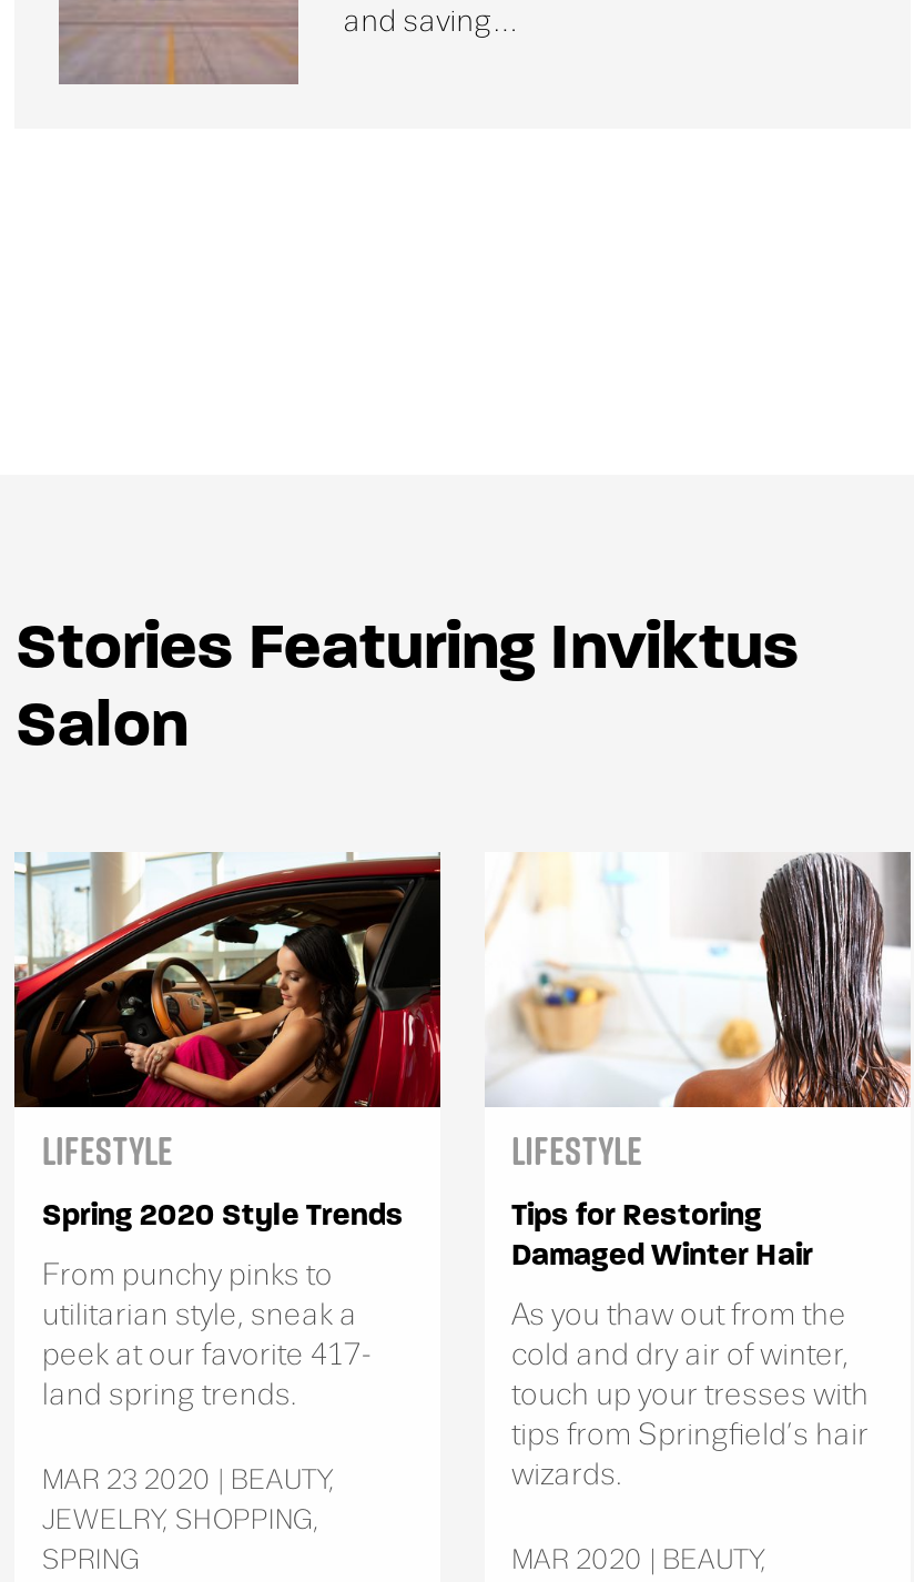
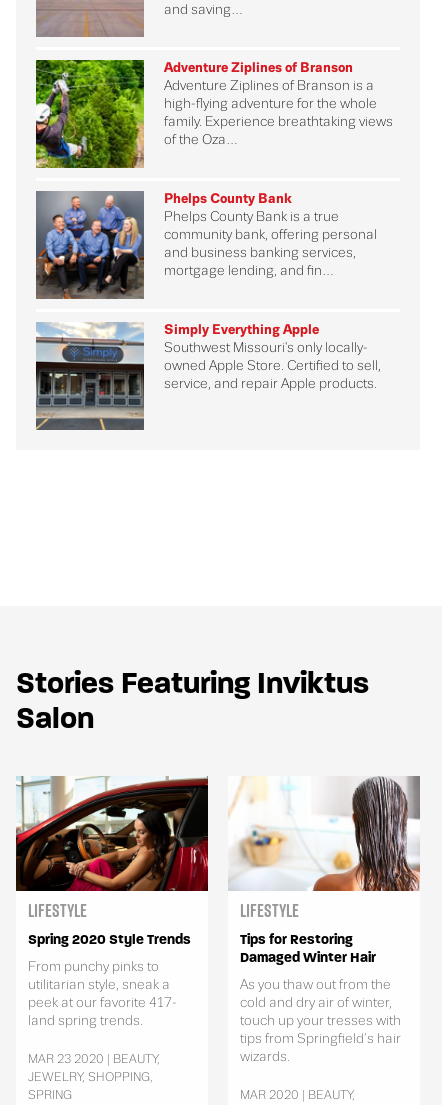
none -> [35,59,393,169] [image] | Adventure Ziplines of Branson | Adventure Ziplines of Branson is a | high-flying adventure for the whole | family. Experience breathtaking views | of the Oza…
none -> [36,190,377,300] [image] | Phelps County Bank | Phelps County Bank is a true | community bank, offering personal | and business banking services, | mortgage lending, and fin…
none -> [36,322,381,430] [image] | Simply Everything Apple | Southwest Missouri's only locally- | owned Apple Store. Certified to sell, | service, and repair Apple products.

